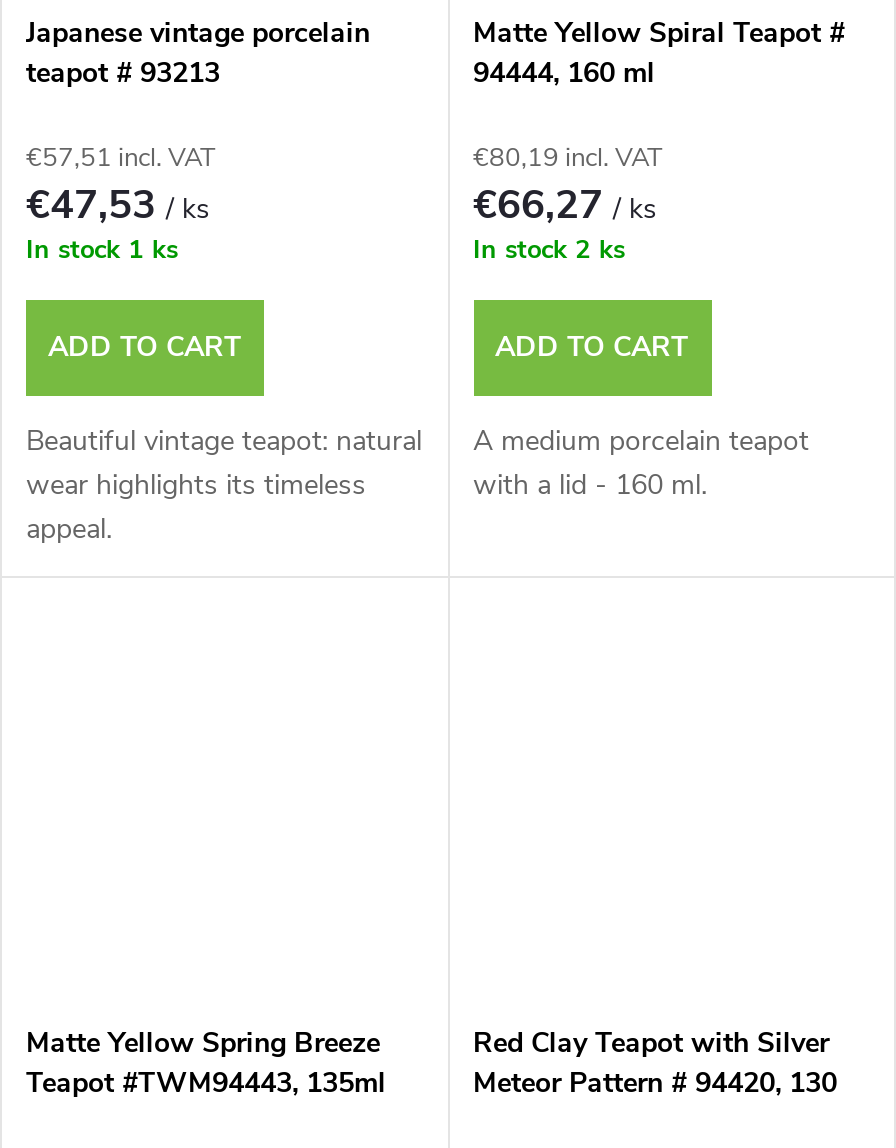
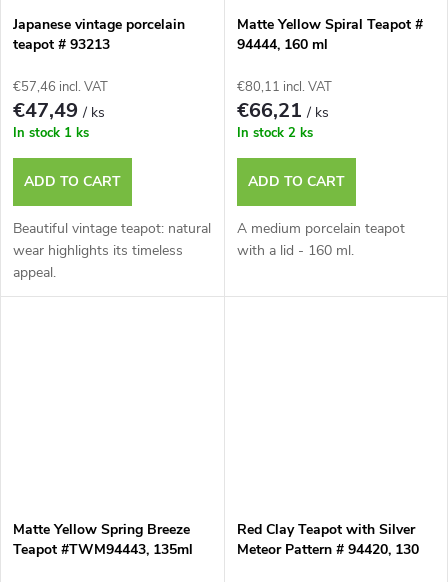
[26,140,216,176] €57,51 incl. VAT -> [13,78,108,96] €57,46 incl. VAT
[473,140,663,176] €80,19 incl. VAT -> [236,78,331,96] €80,11 incl. VAT
[26,177,210,231] €47,53 / ks -> [13,97,105,124] €47,49 / ks
[473,177,657,231] €66,27 / ks -> [236,97,328,124] €66,21 / ks

